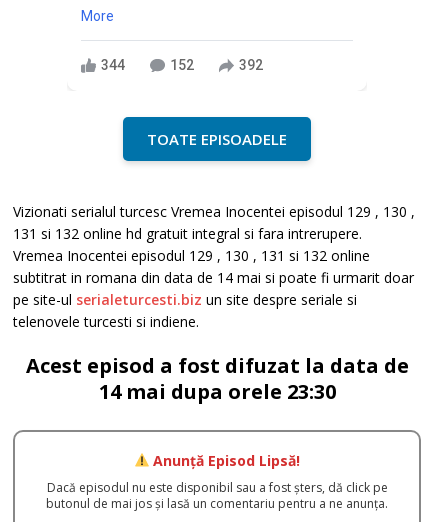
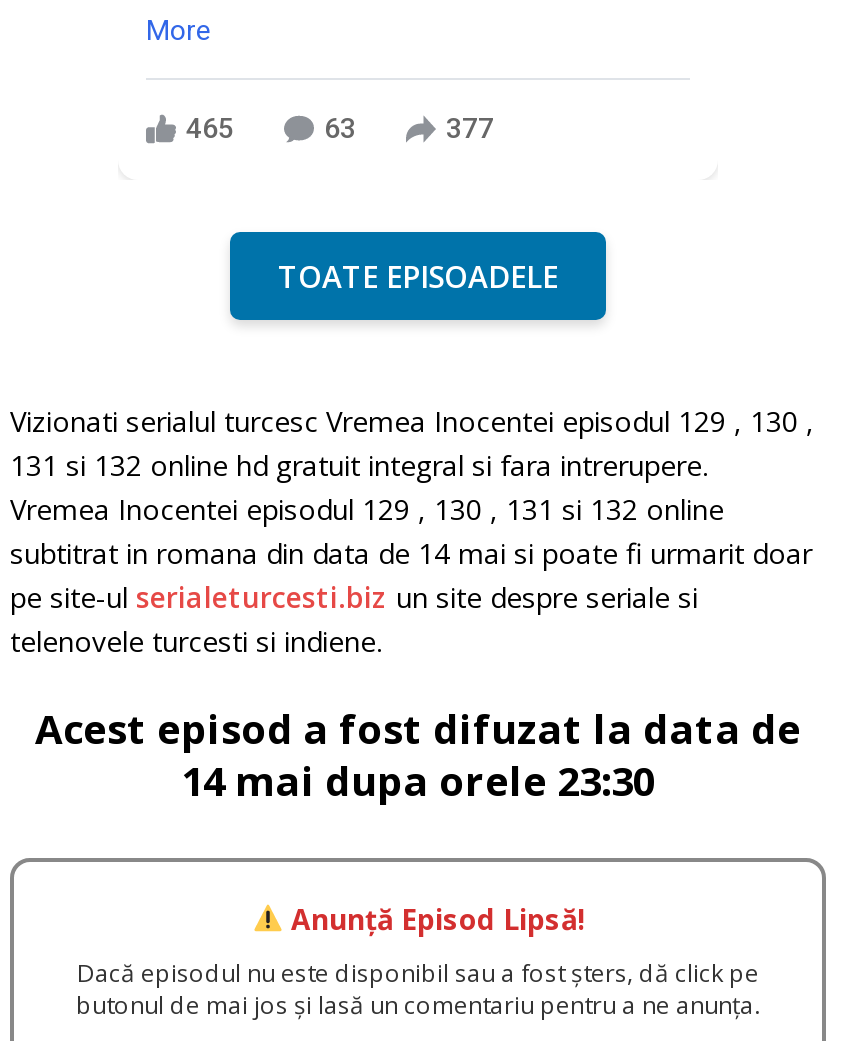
[101,57,125,73] 344 -> [186,112,234,144] 465
[170,57,194,73] 152 -> [324,112,356,144] 63
[239,57,263,73] 392 -> [446,112,494,144] 377

